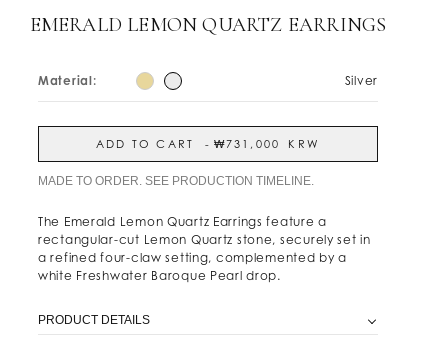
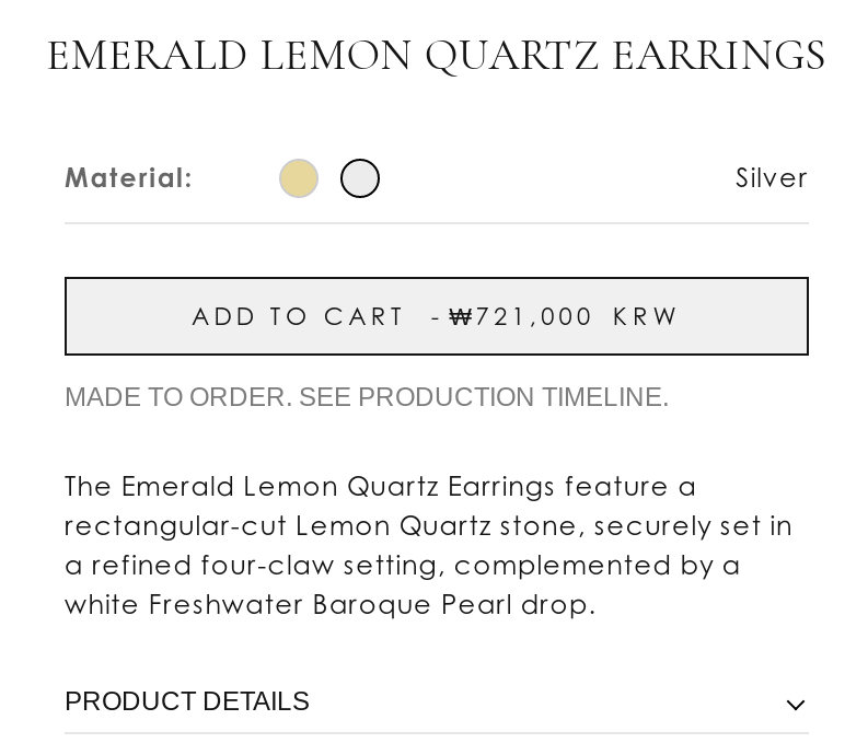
[96,136,320,150] ADD TO CART - ₩731,000 KRW -> [192,300,682,330] ADD TO CART - ₩721,000 KRW

